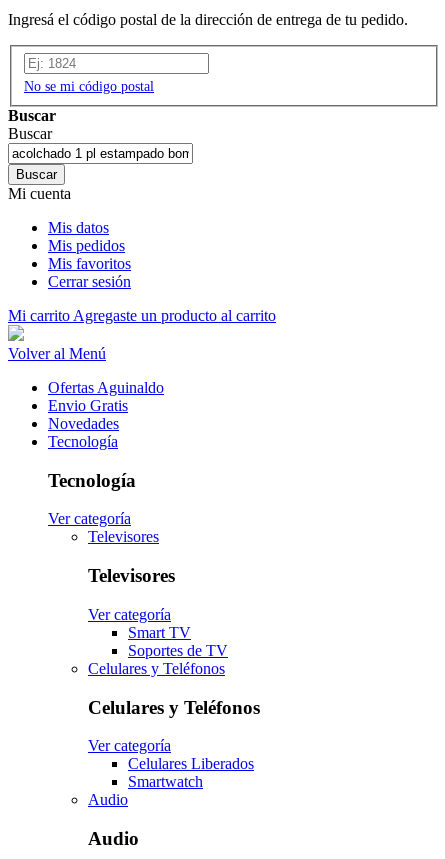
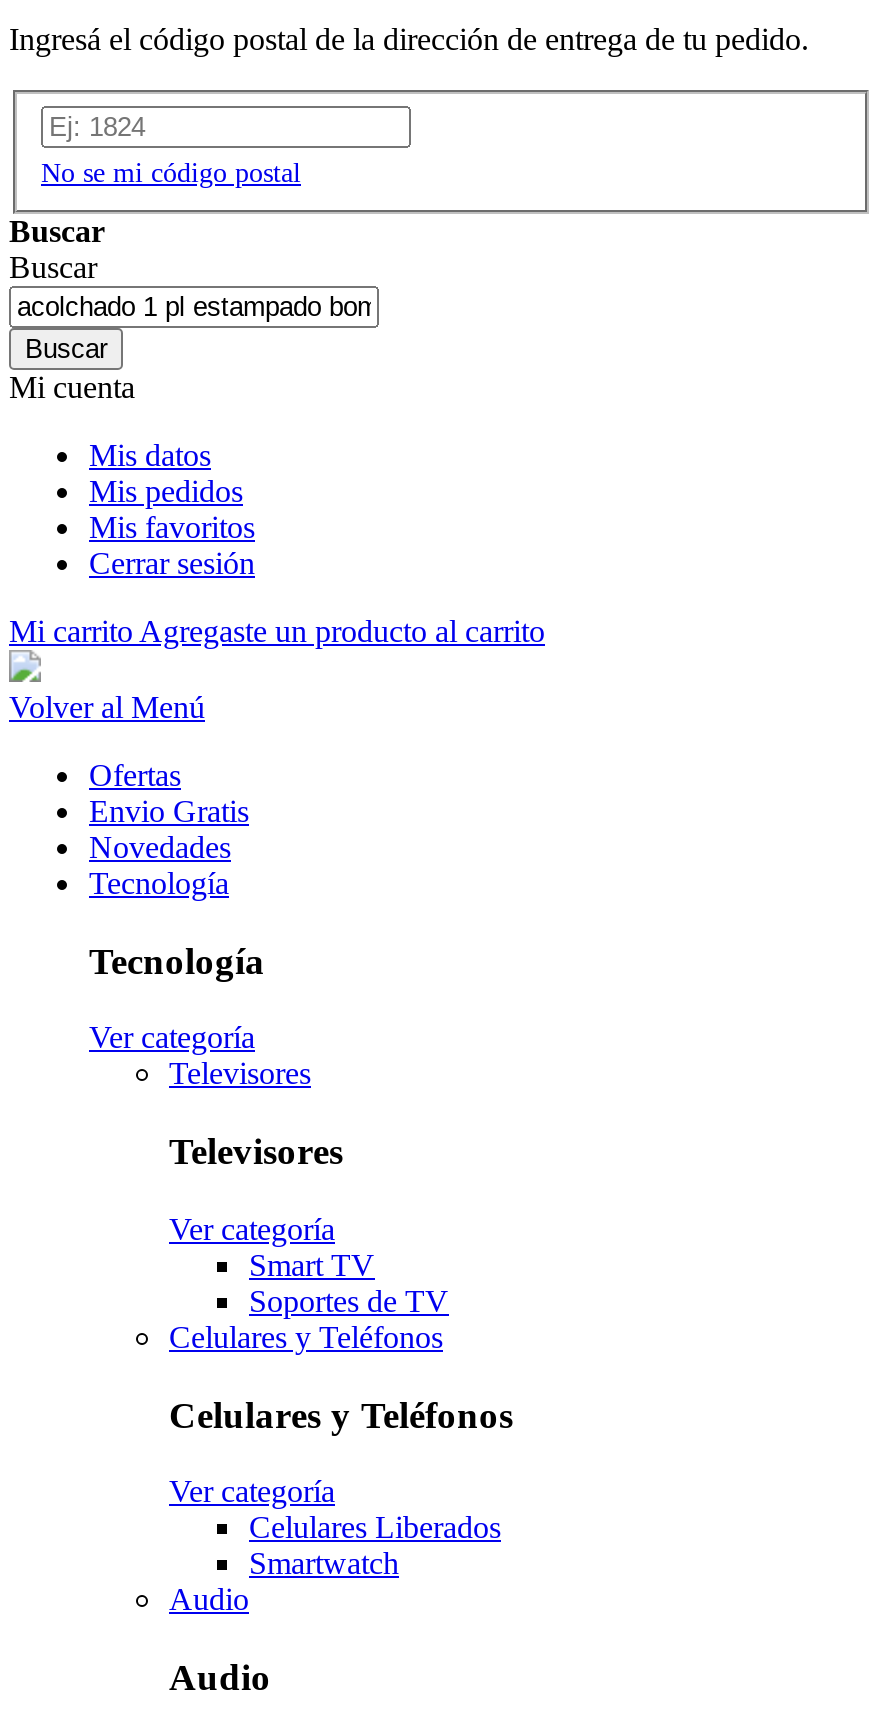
[48,379,164,396] Ofertas Aguinaldo -> [89,758,181,792] Ofertas

